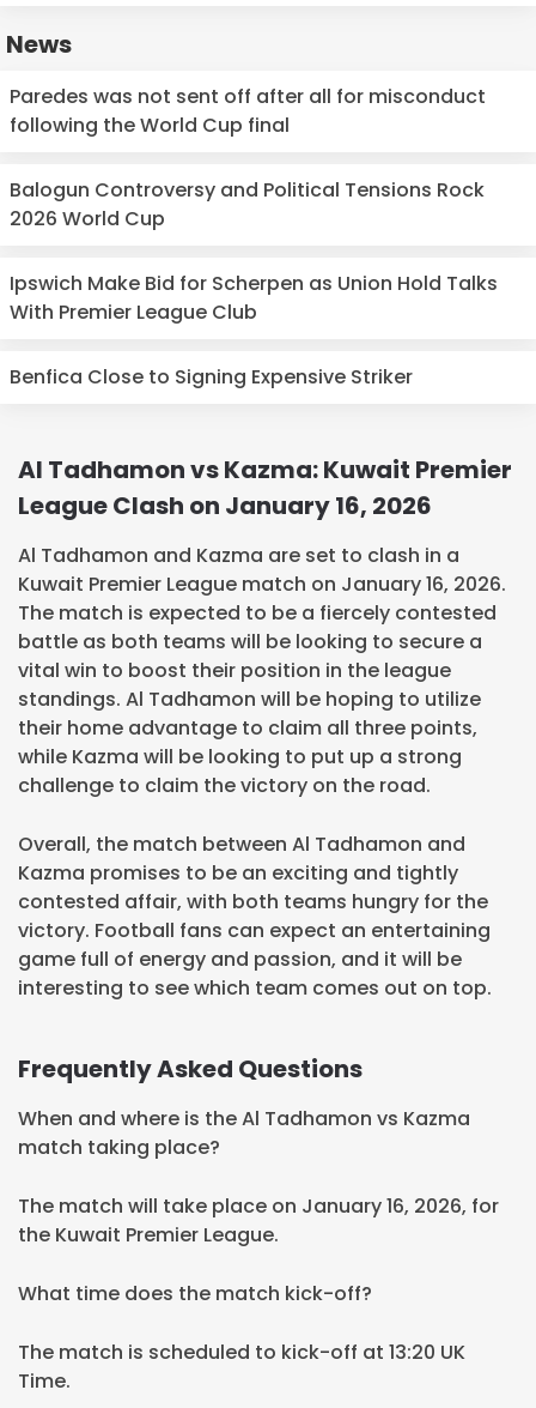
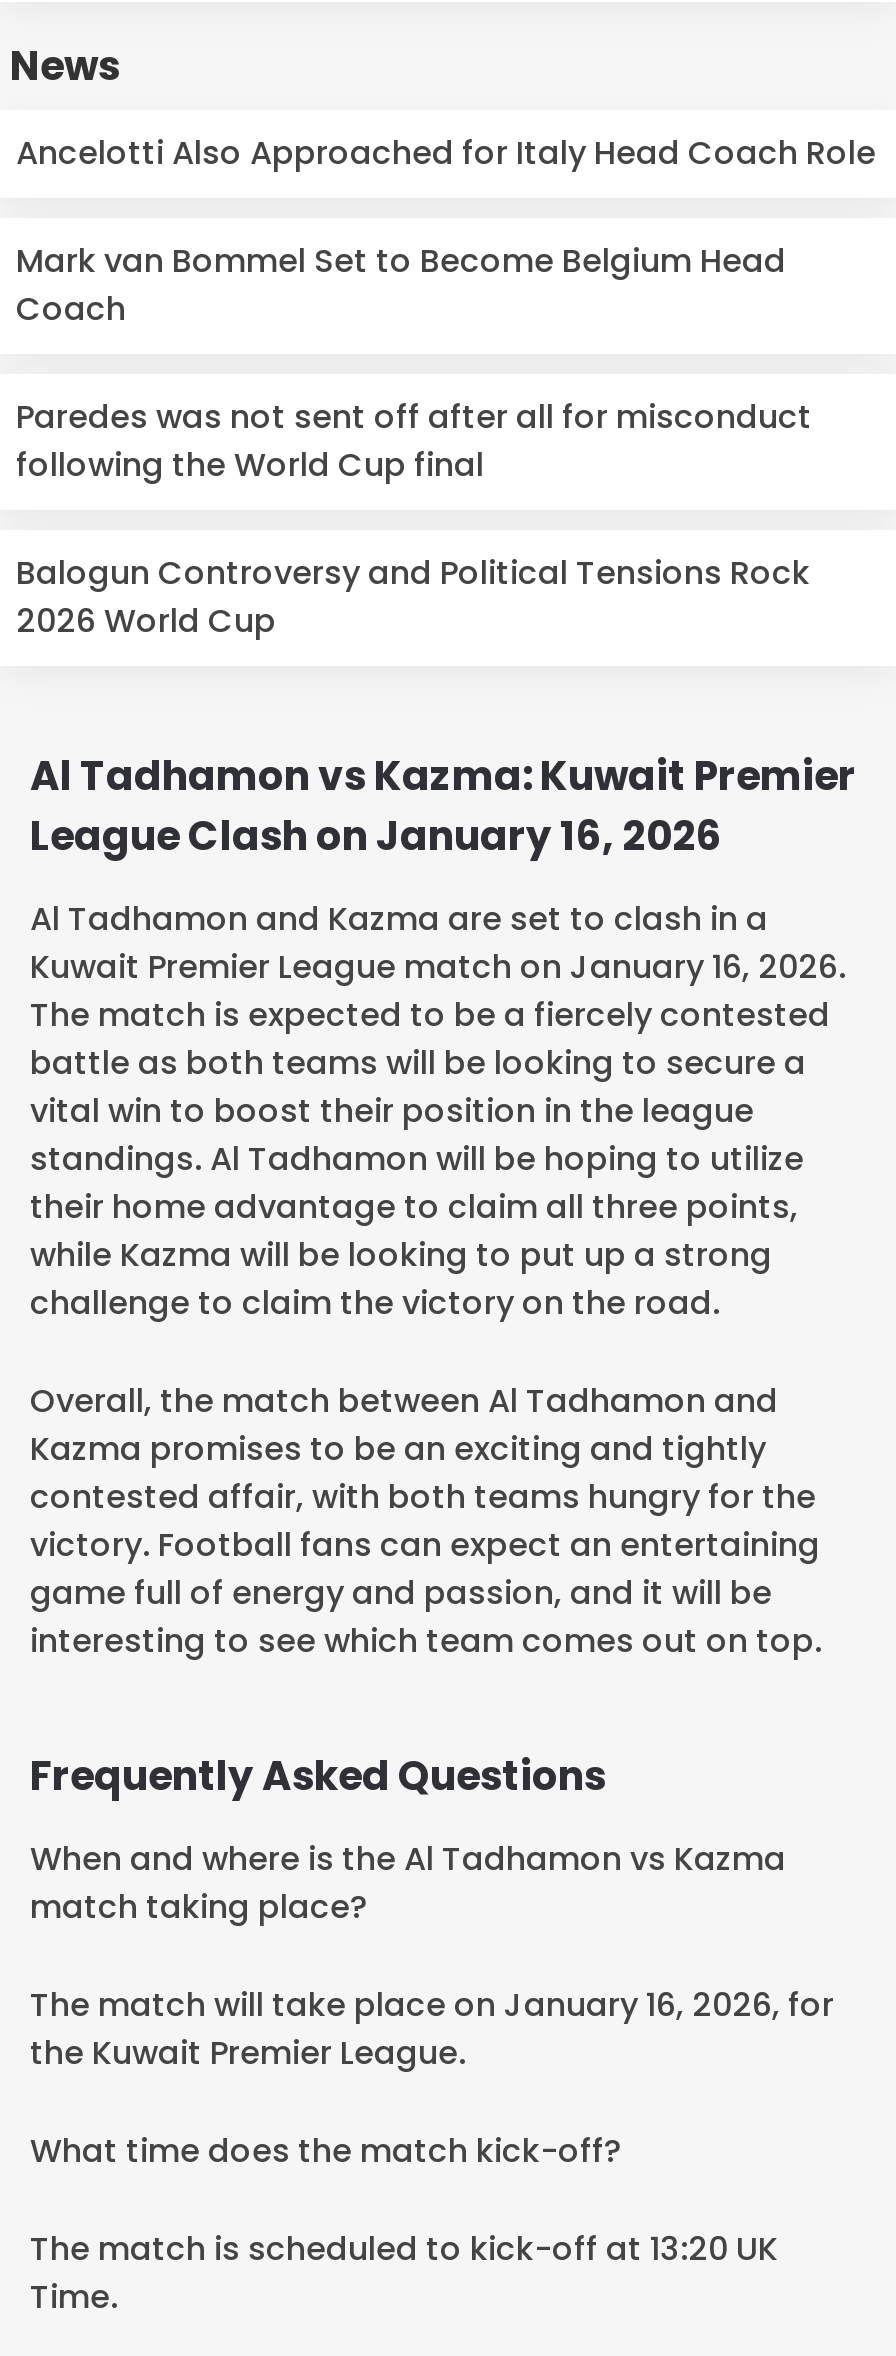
none -> [16,130,876,332] Ancelotti Also Approached for Italy Head Coach Role | Mark van Bommel Set to Become Belgium Head | Coach
moved [10,83,486,232] -> [16,394,812,644]: Paredes was not sent off after all for misconduct | following the World Cup final | Balogun Controversy and Political Tensions Rock | 2026 World Cup
[10,270,498,391] Ipswich Make Bid for Scherpen as Union Hold Talks | With Premier League Club | Benfica Close to Signing Expensive Striker -> none

